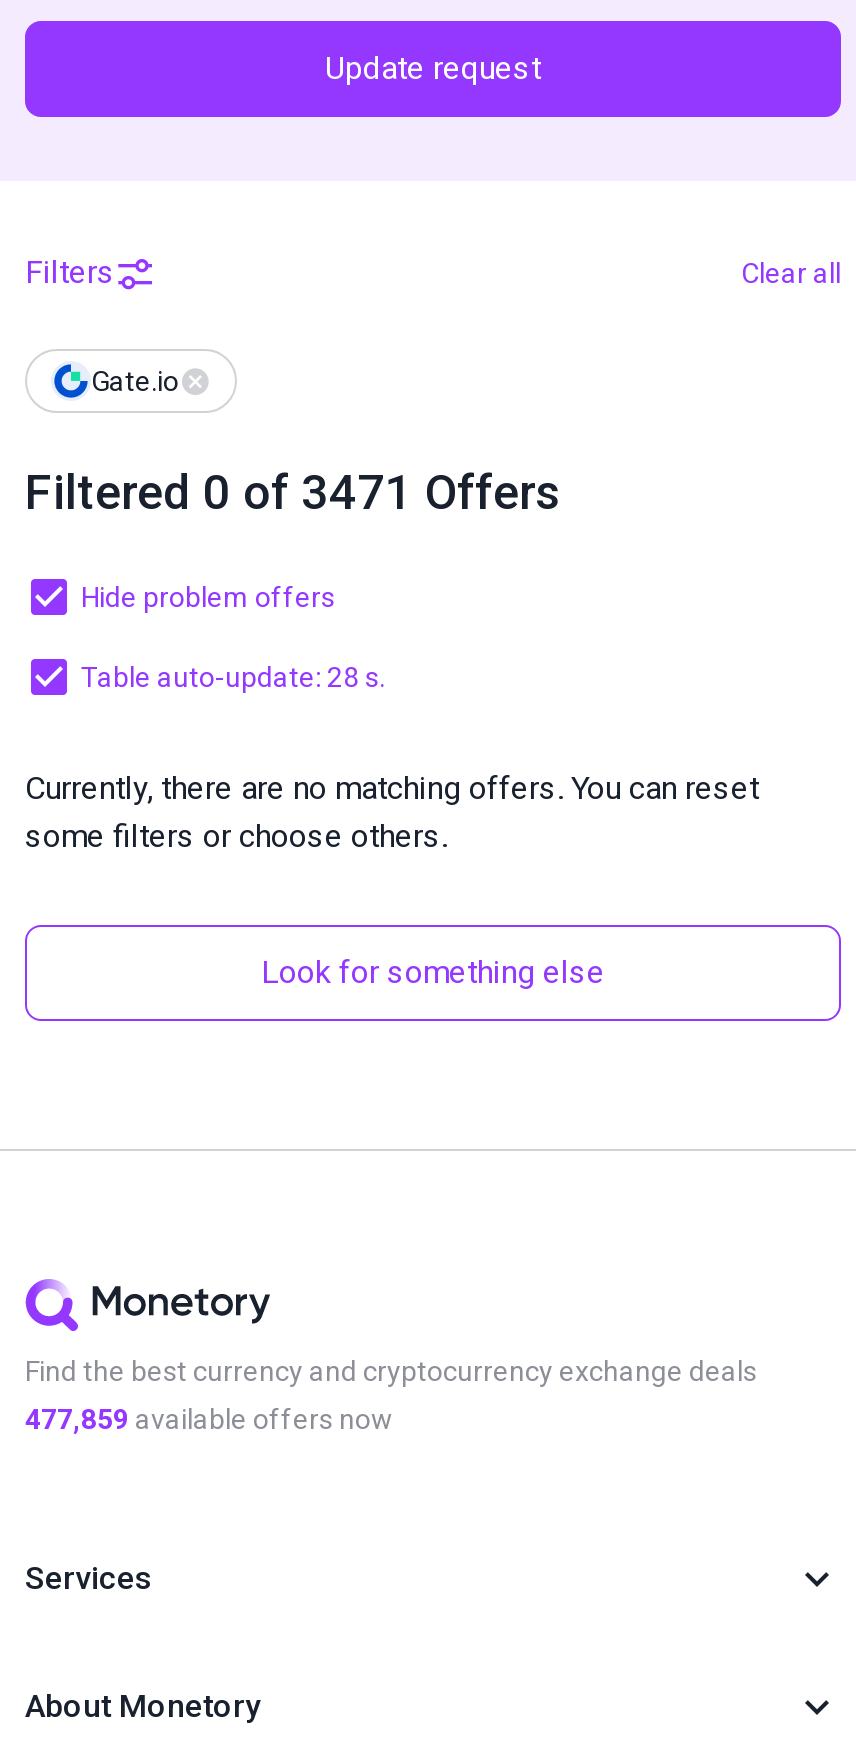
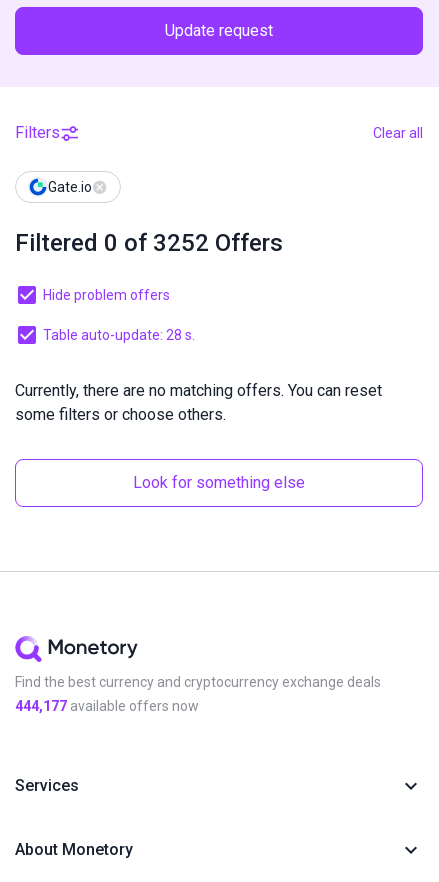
[25,465,561,521] Filtered 0 of 3471 Offers -> [15,229,283,257] Filtered 0 of 3252 Offers
[25,1403,393,1435] 477,859 available offers now -> [15,698,199,714] 444,177 available offers now

